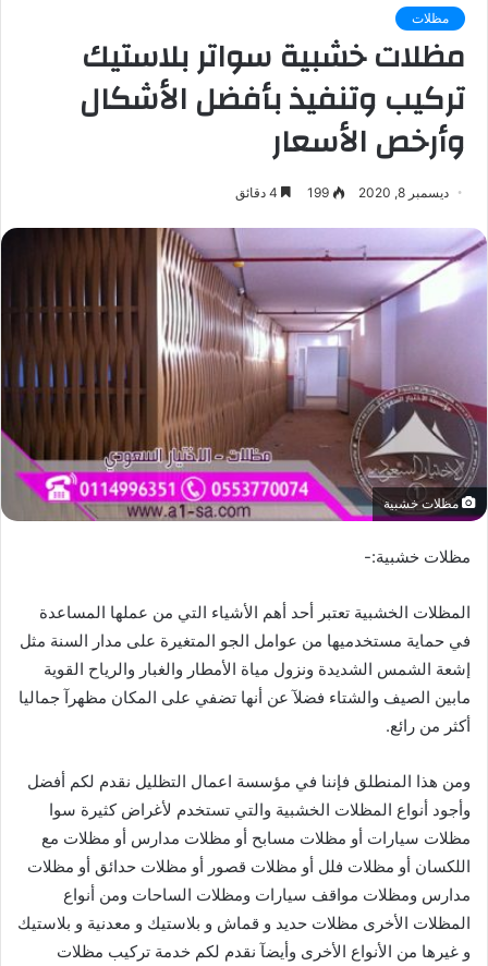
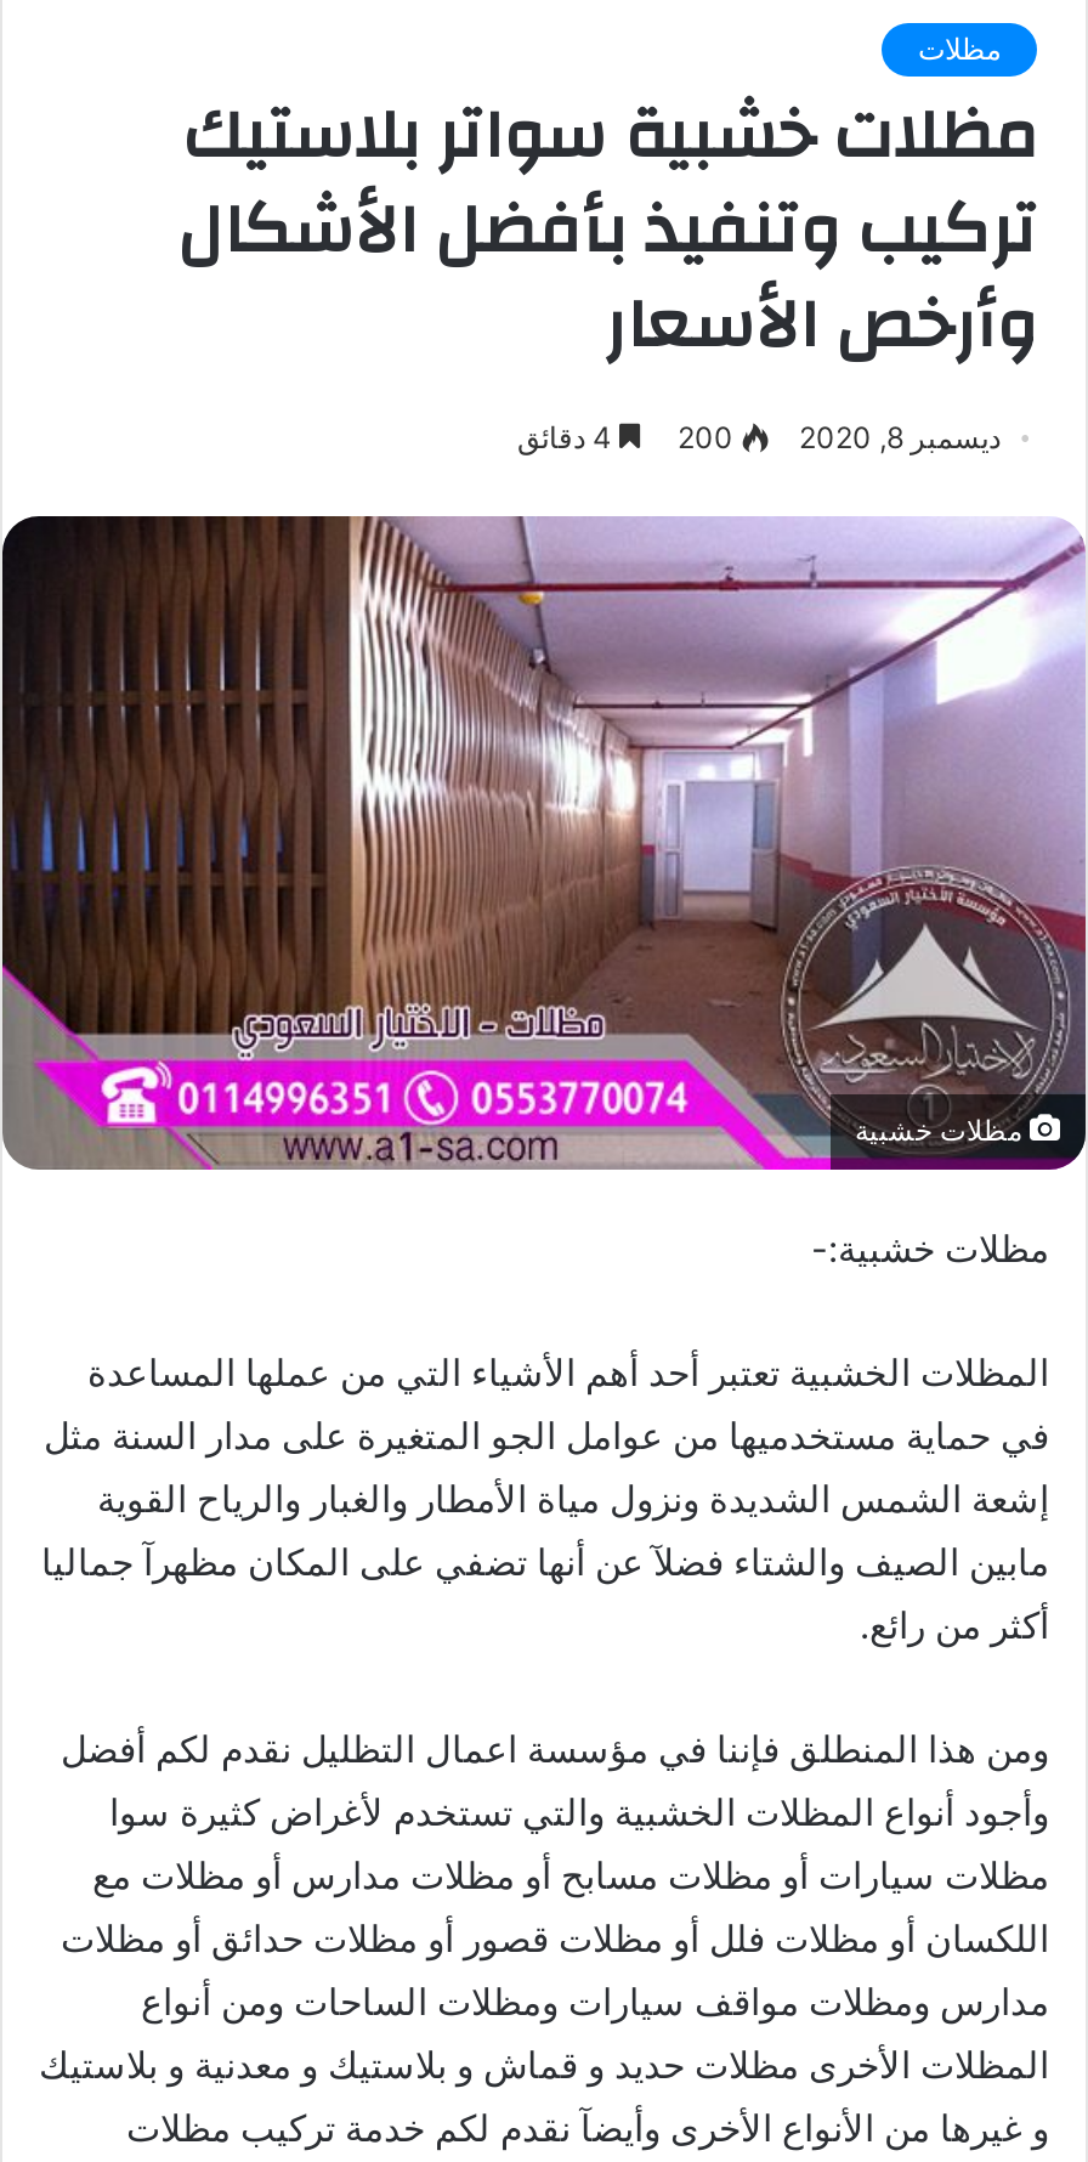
[307,184,329,201] 199 -> [678,419,733,455] 200

